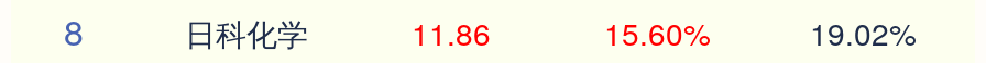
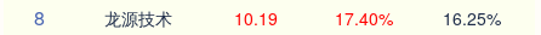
[185,11,916,54] 日科化学 | 11.86 | 15.60% | 19.02% -> [104,6,500,30] 龙源技术 | 10.19 | 17.40% | 16.25%

